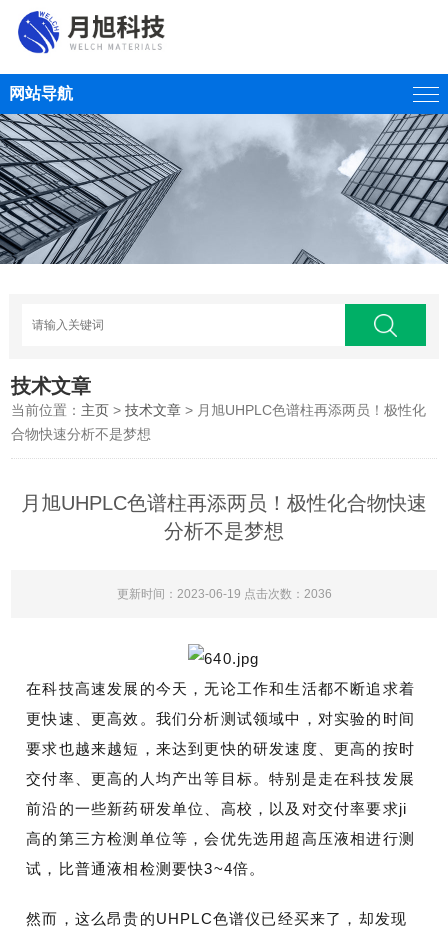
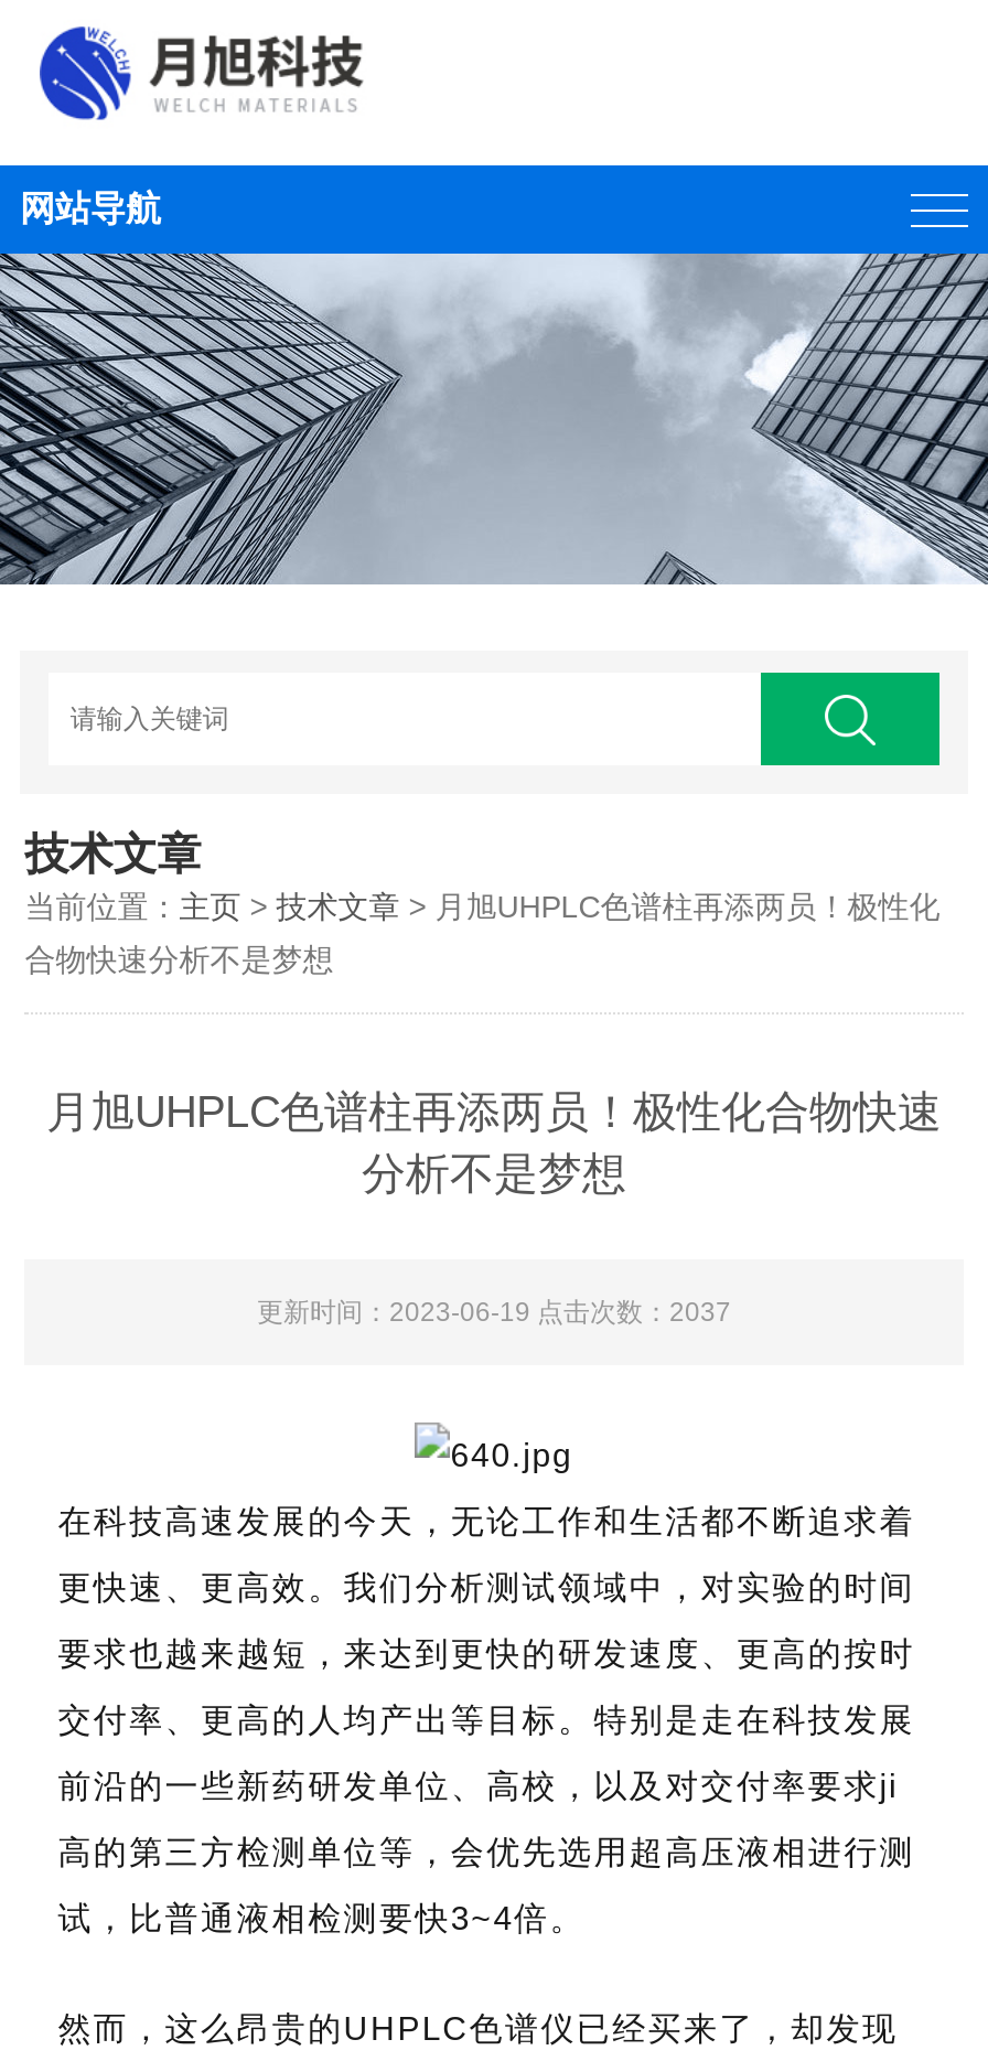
[116,587,331,601] 更新时间：2023-06-19 点击次数：2036 -> [257,1296,731,1327] 更新时间：2023-06-19 点击次数：2037

